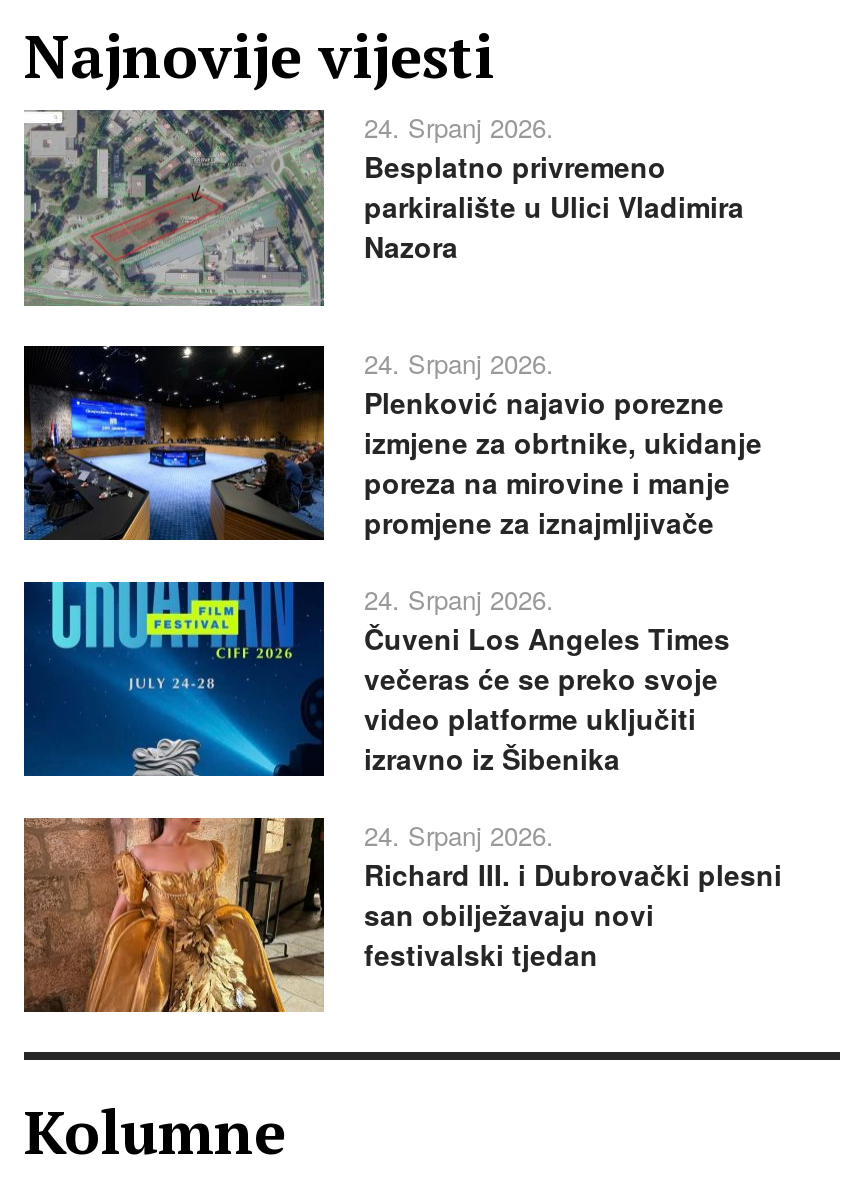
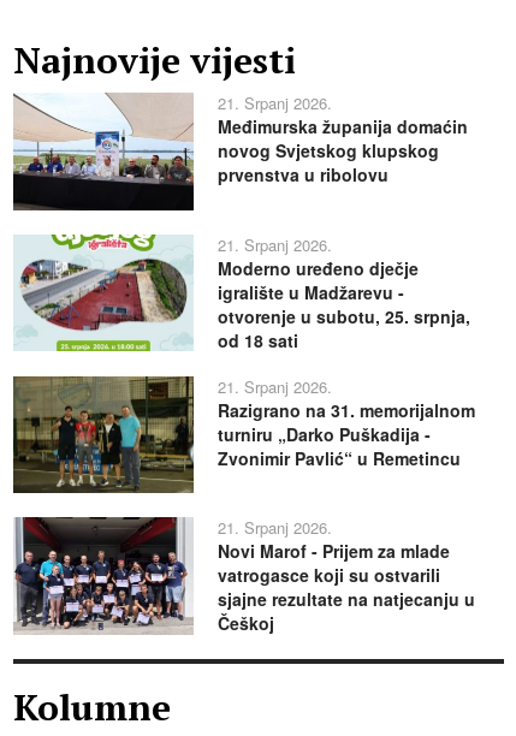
[22,108,744,308] [image] | 24. Srpanj 2026. | Besplatno privremeno | parkiralište u Ulici Vladimira | Nazora -> [12,92,468,210] [image] | 21. Srpanj 2026. | Međimurska županija domaćin | novog Svjetskog klupskog | prvenstva u ribolovu
[22,344,762,542] [image] | 24. Srpanj 2026. | Plenković najavio porezne | izmjene za obrtnike, ukidanje | poreza na mirovine i manje | promjene za iznajmljivače -> [13,233,470,352] [image] | 21. Srpanj 2026. | Moderno uređeno dječje | igralište u Madžarevu - | otvorenje u subotu, 25. srpnja, | od 18 sati
[24,580,730,778] [image] | 24. Srpanj 2026. | Čuveni Los Angeles Times | večeras će se preko svoje | video platforme uključiti | izravno iz Šibenika -> [13,375,475,494] [image] | 21. Srpanj 2026. | Razigrano na 31. memorijalnom | turniru „Darko Puškadija - | Zvonimir Pavlić“ u Remetincu
[22,816,782,1014] [image] | 24. Srpanj 2026. | Richard III. i Dubrovački plesni | san obilježavaju novi | festivalski tjedan -> [13,516,475,635] [image] | 21. Srpanj 2026. | Novi Marof - Prijem za mlade | vatrogasce koji su ostvarili | sjajne rezultate na natjecanju u | Češkoj

